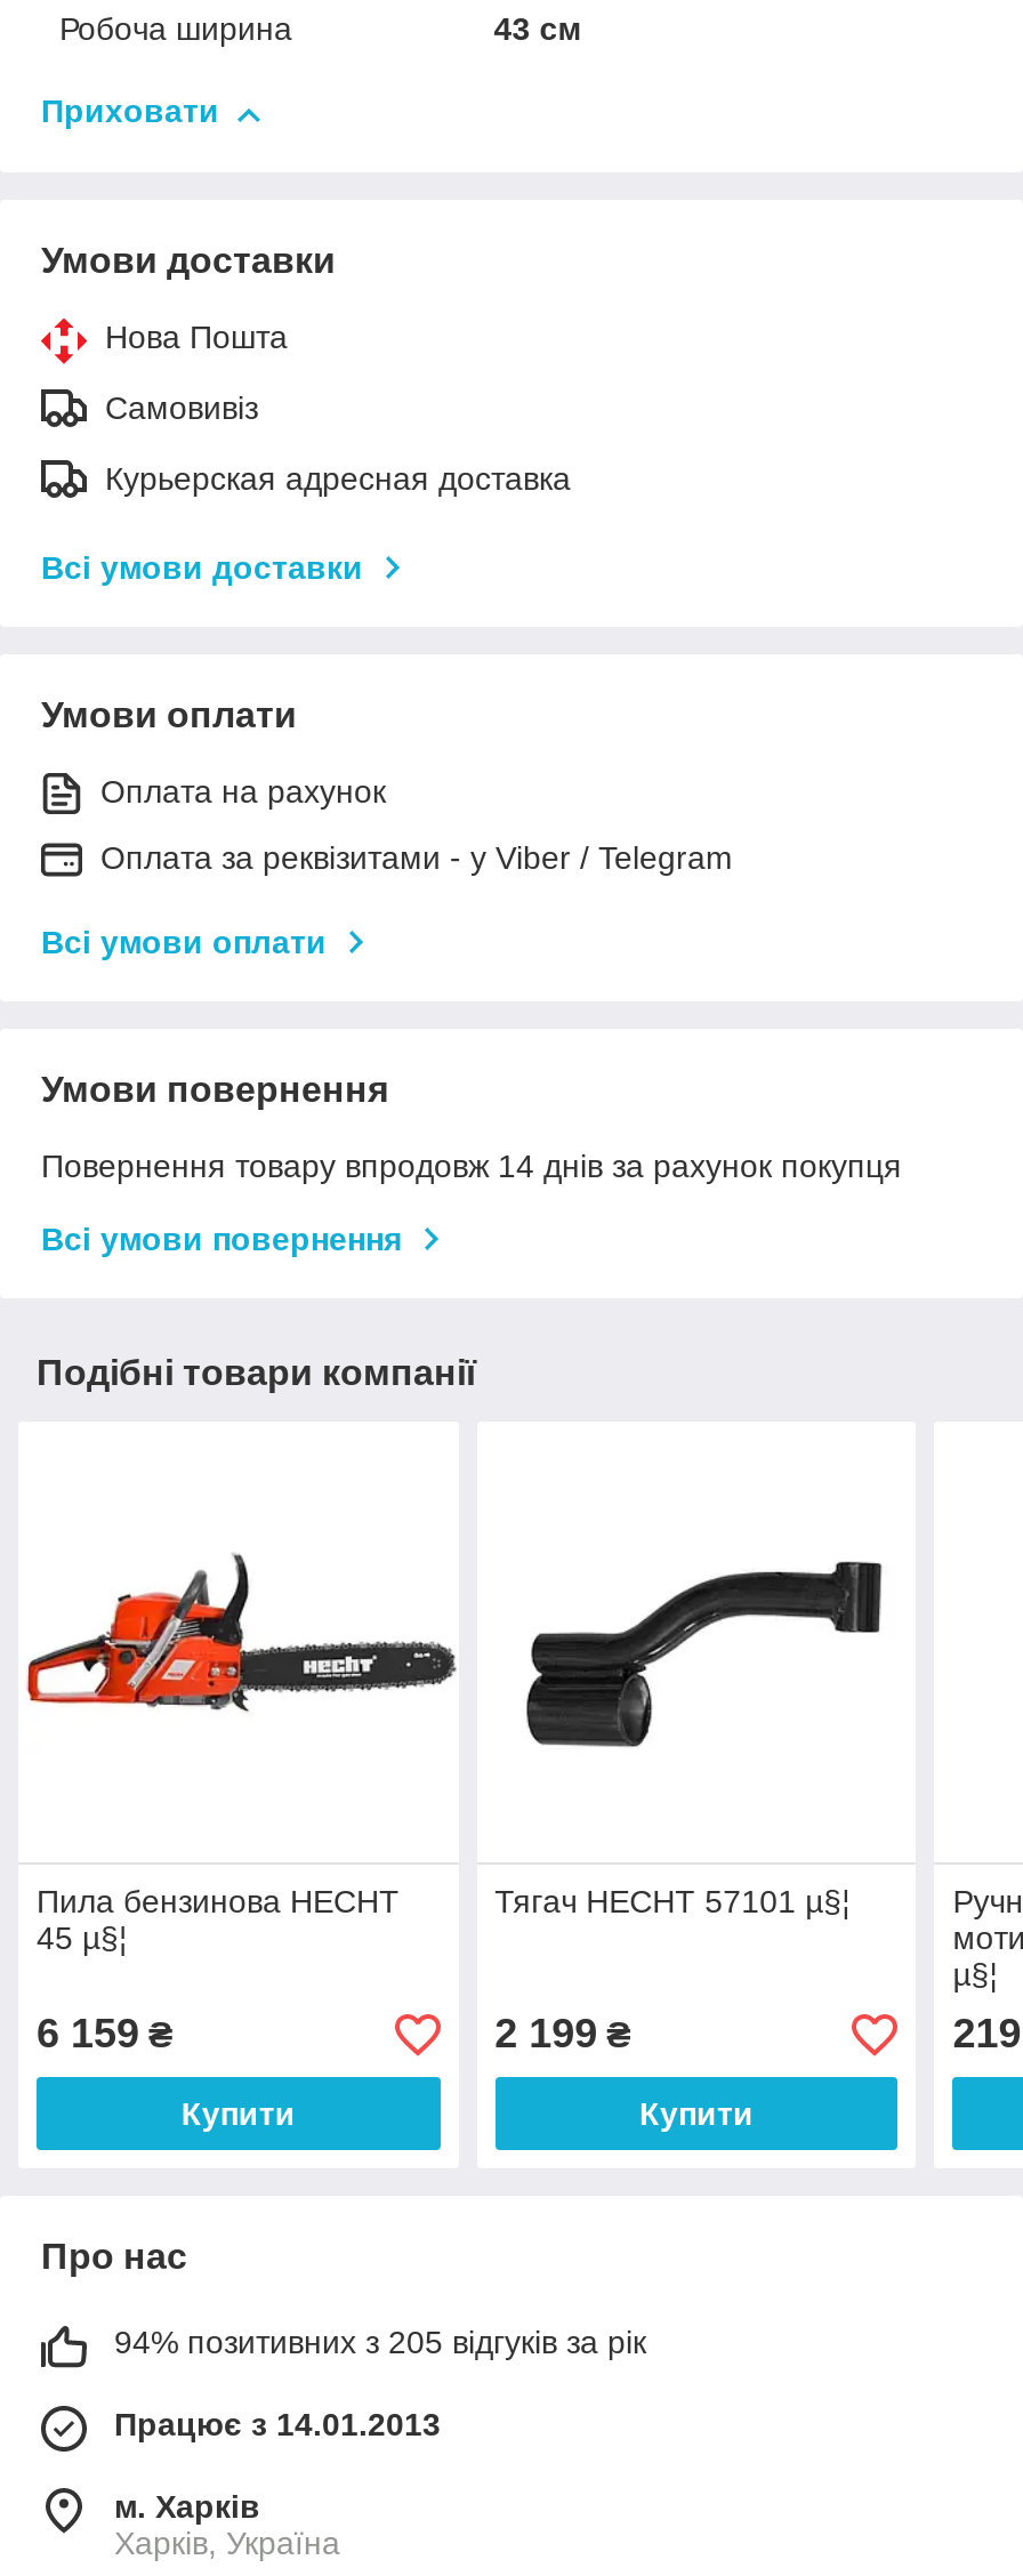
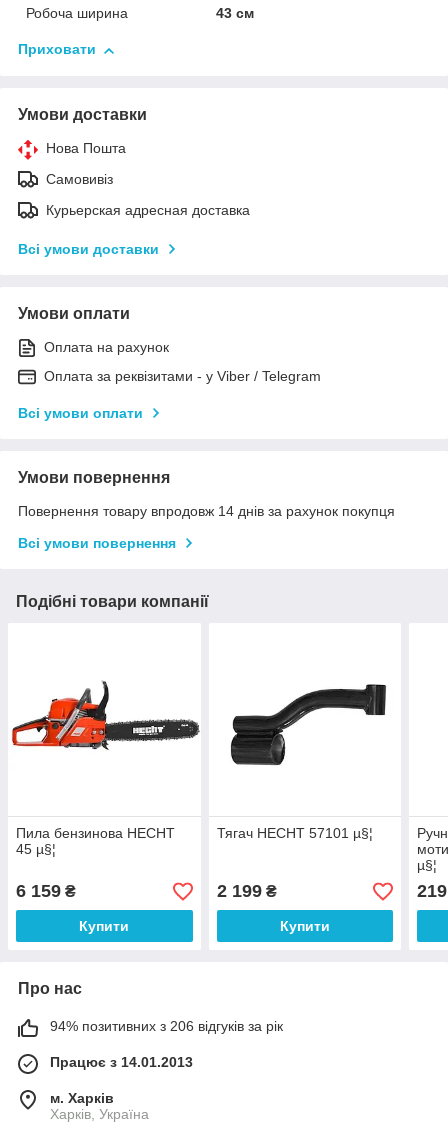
[114,2324,646,2360] 94% позитивних з 205 відгуків за рік -> [50,1018,283,1034] 94% позитивних з 206 відгуків за рік

